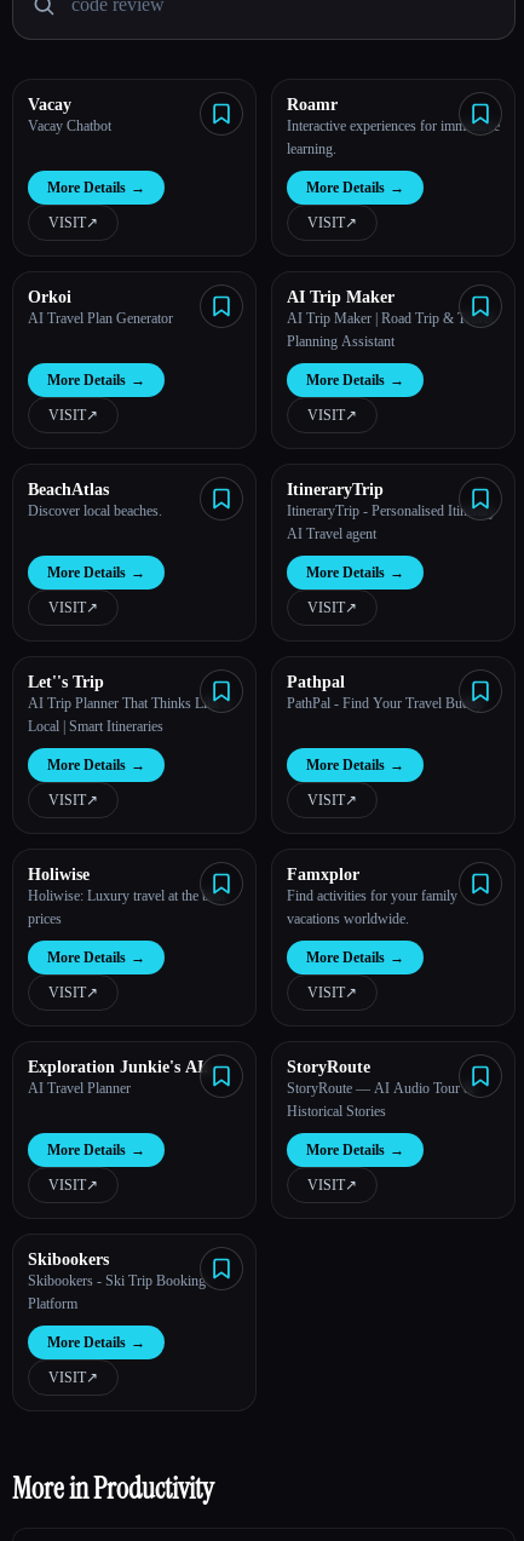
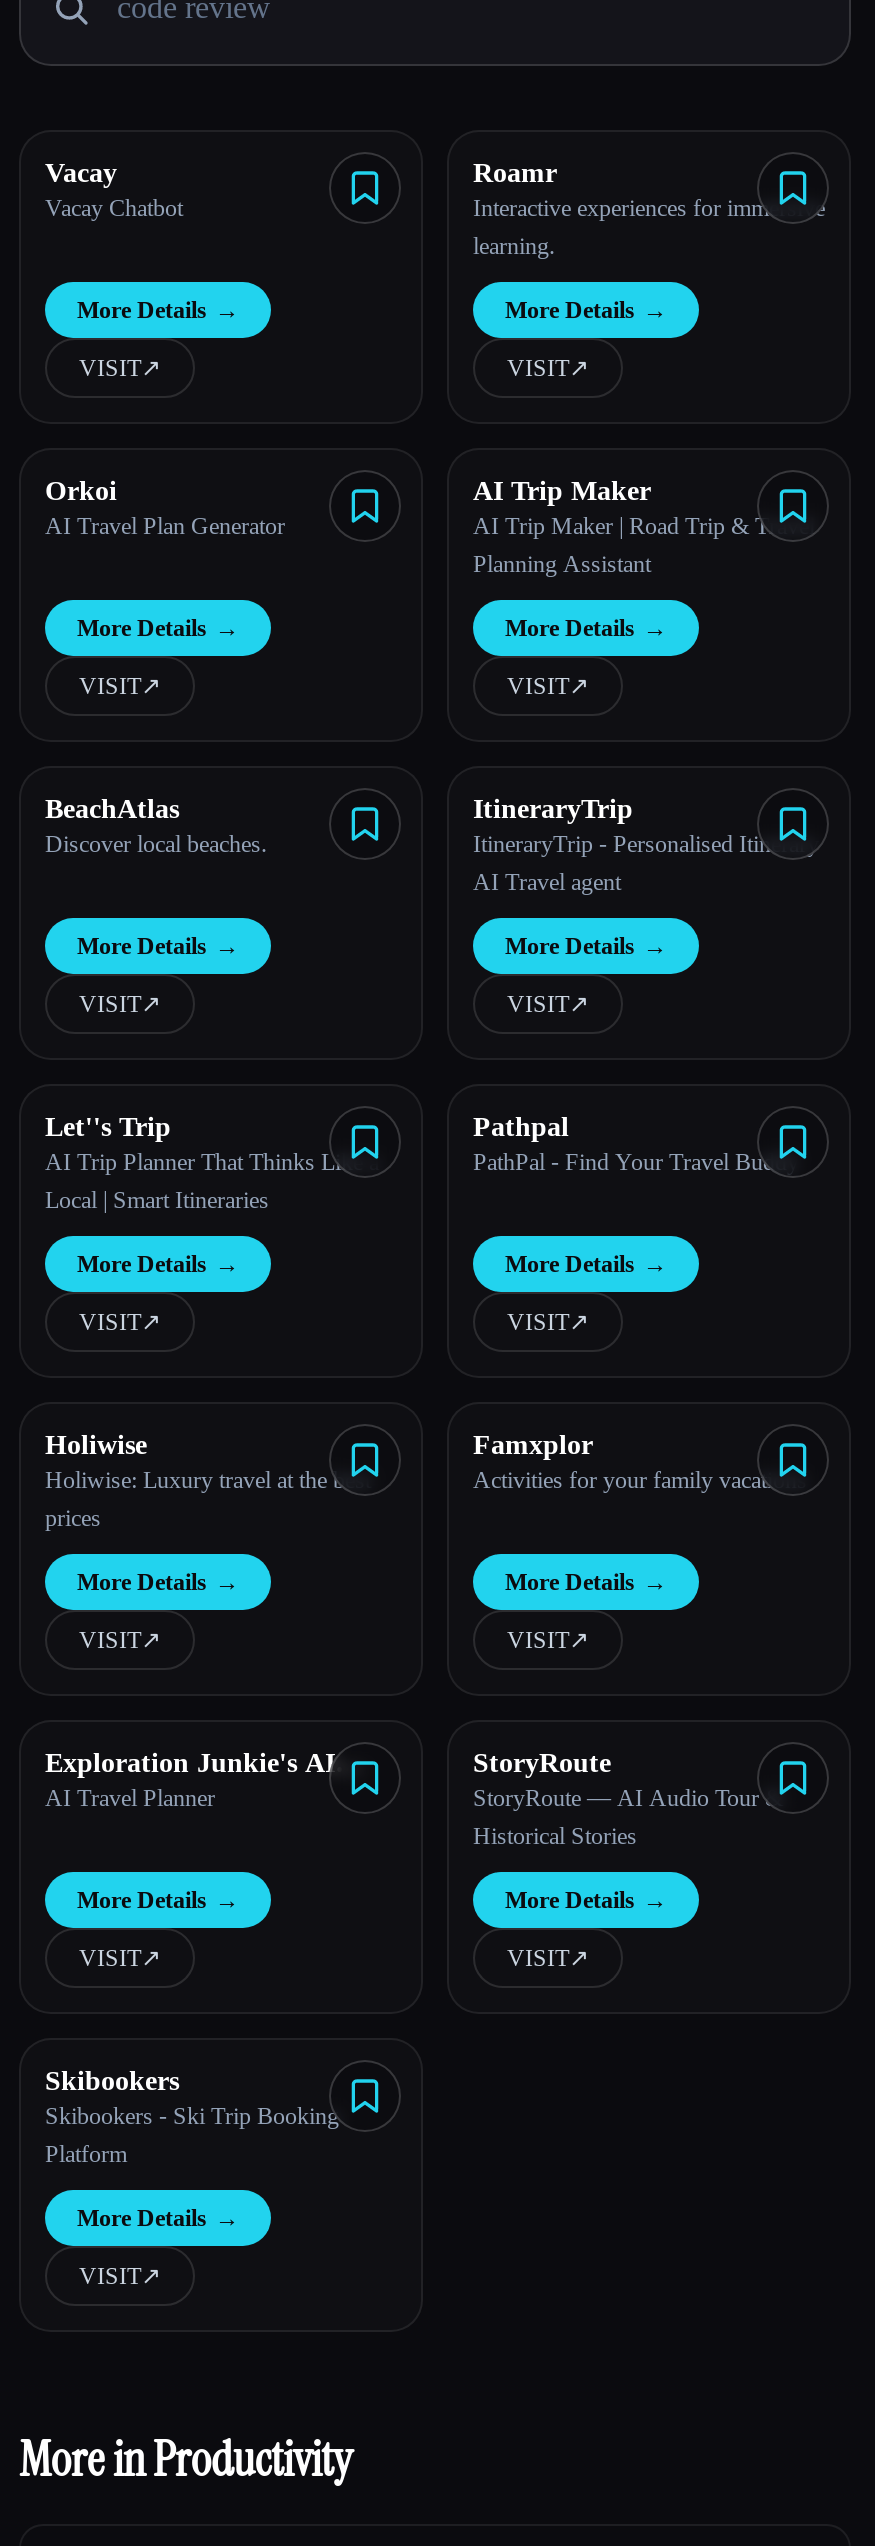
[287,887,457,927] Find activities for your family | vacations worldwide. -> [473,1466,807,1494] Activities for your family vacations

